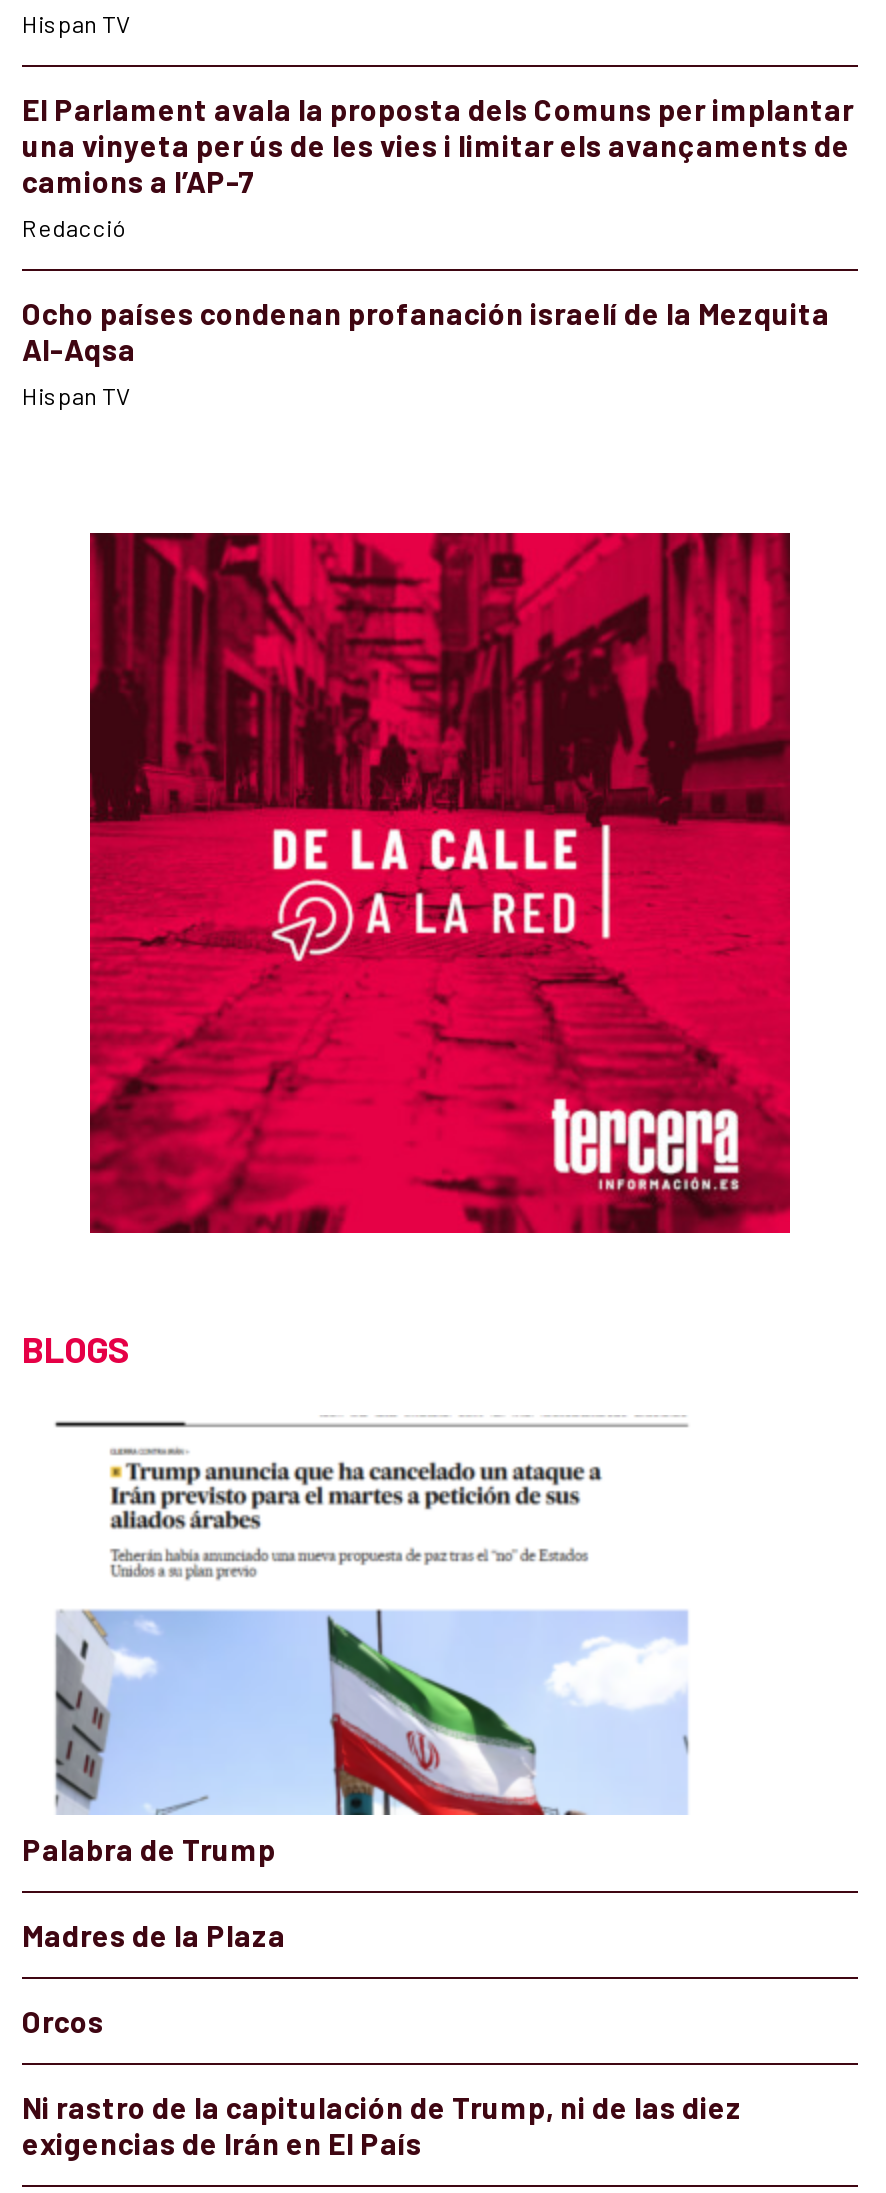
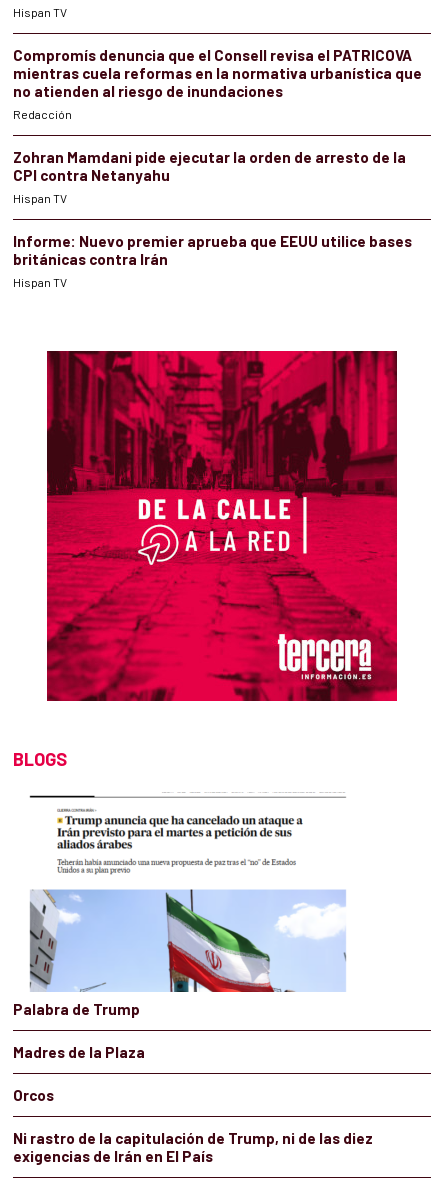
[22,91,854,367] El Parlament avala la proposta dels Comuns per implantar | una vinyeta per ús de les vies i limitar els avançaments de | camions a l’AP-7 | Redacció | Ocho países condenan profanación israelí de la Mezquita | Al-Aqsa -> [13,46,422,268] Compromís denuncia que el Consell revisa el PATRICOVA | mientras cuela reformas en la normativa urbanística que | no atienden al riesgo de inundaciones | Redacción | Zohran Mamdani pide ejecutar la orden de arresto de la | CPI contra Netanyahu | Hispan TV | Informe: Nuevo premier aprueba que EEUU utilice bases | británicas contra Irán

